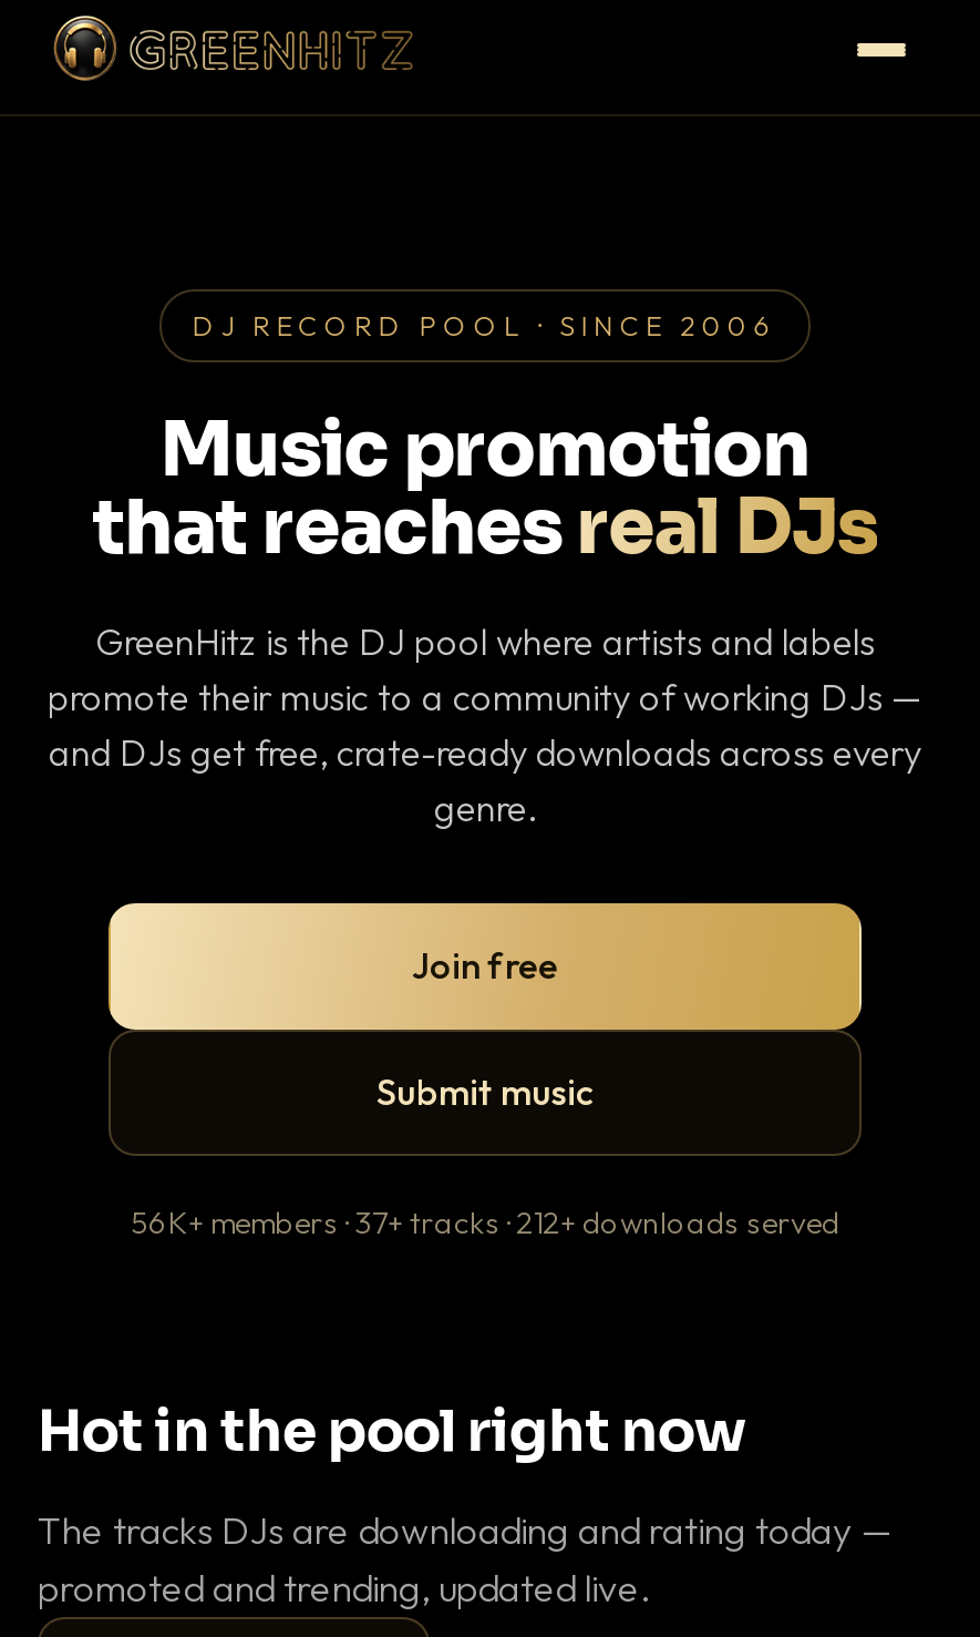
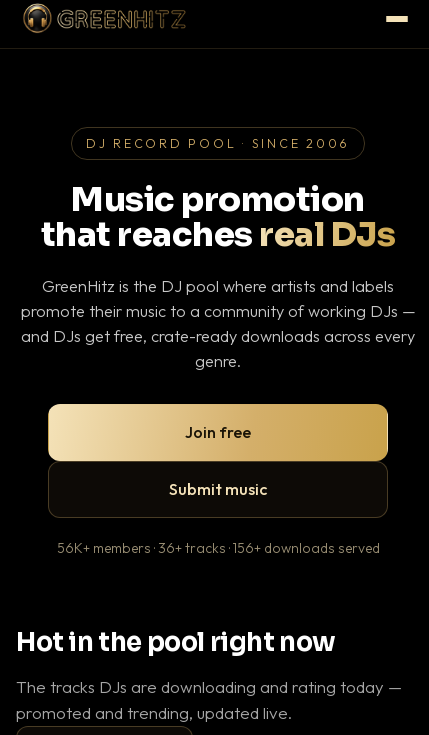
[131,1203,839,1242] 56K+ members · 37+ tracks · 212+ downloads served -> [56,539,379,557] 56K+ members · 36+ tracks · 156+ downloads served

